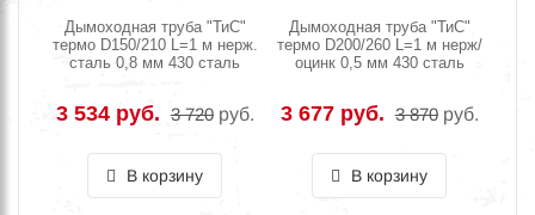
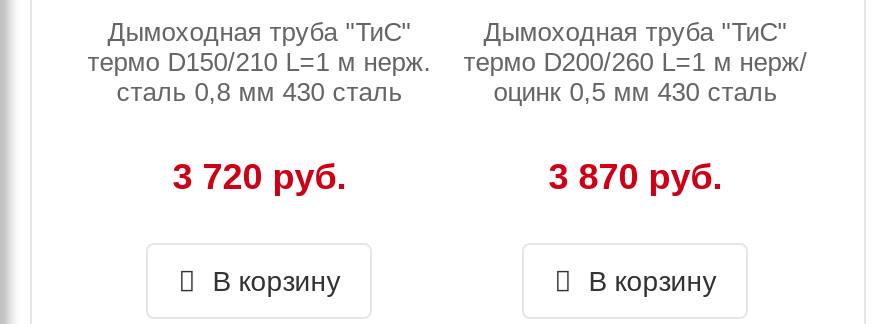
[56,102,254,125] 3 534 руб. 3 720 руб. -> [172,158,346,198] 3 720 руб.
[280,102,479,125] 3 677 руб. 3 870 руб. -> [548,158,722,198] 3 870 руб.

